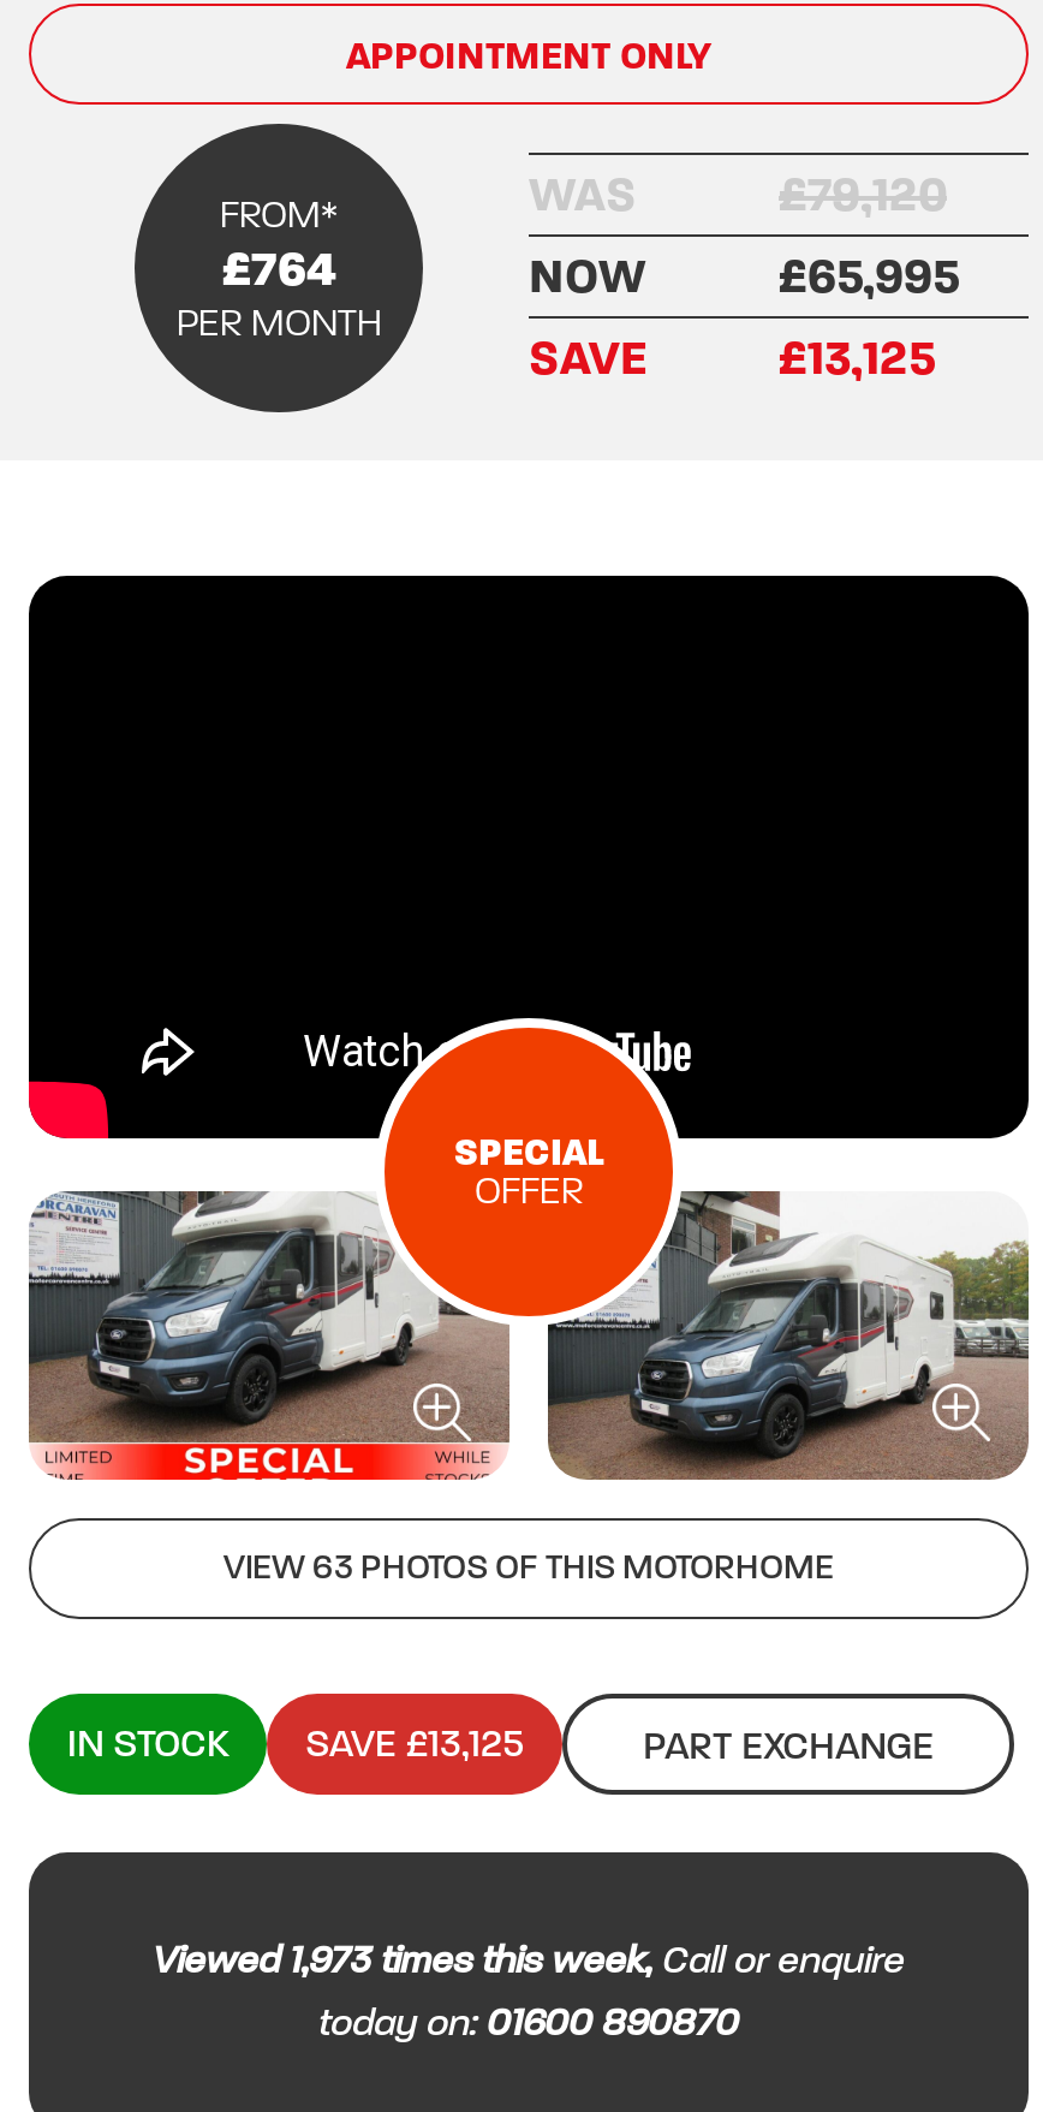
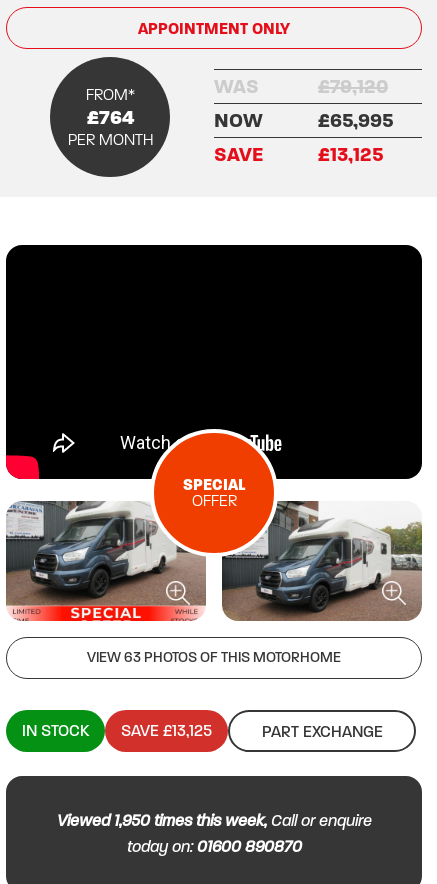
[153,1936,905,1982] Viewed1,973 times this week, Call or enquire -> [56,811,371,830] Viewed1,950 times this week, Call or enquire

